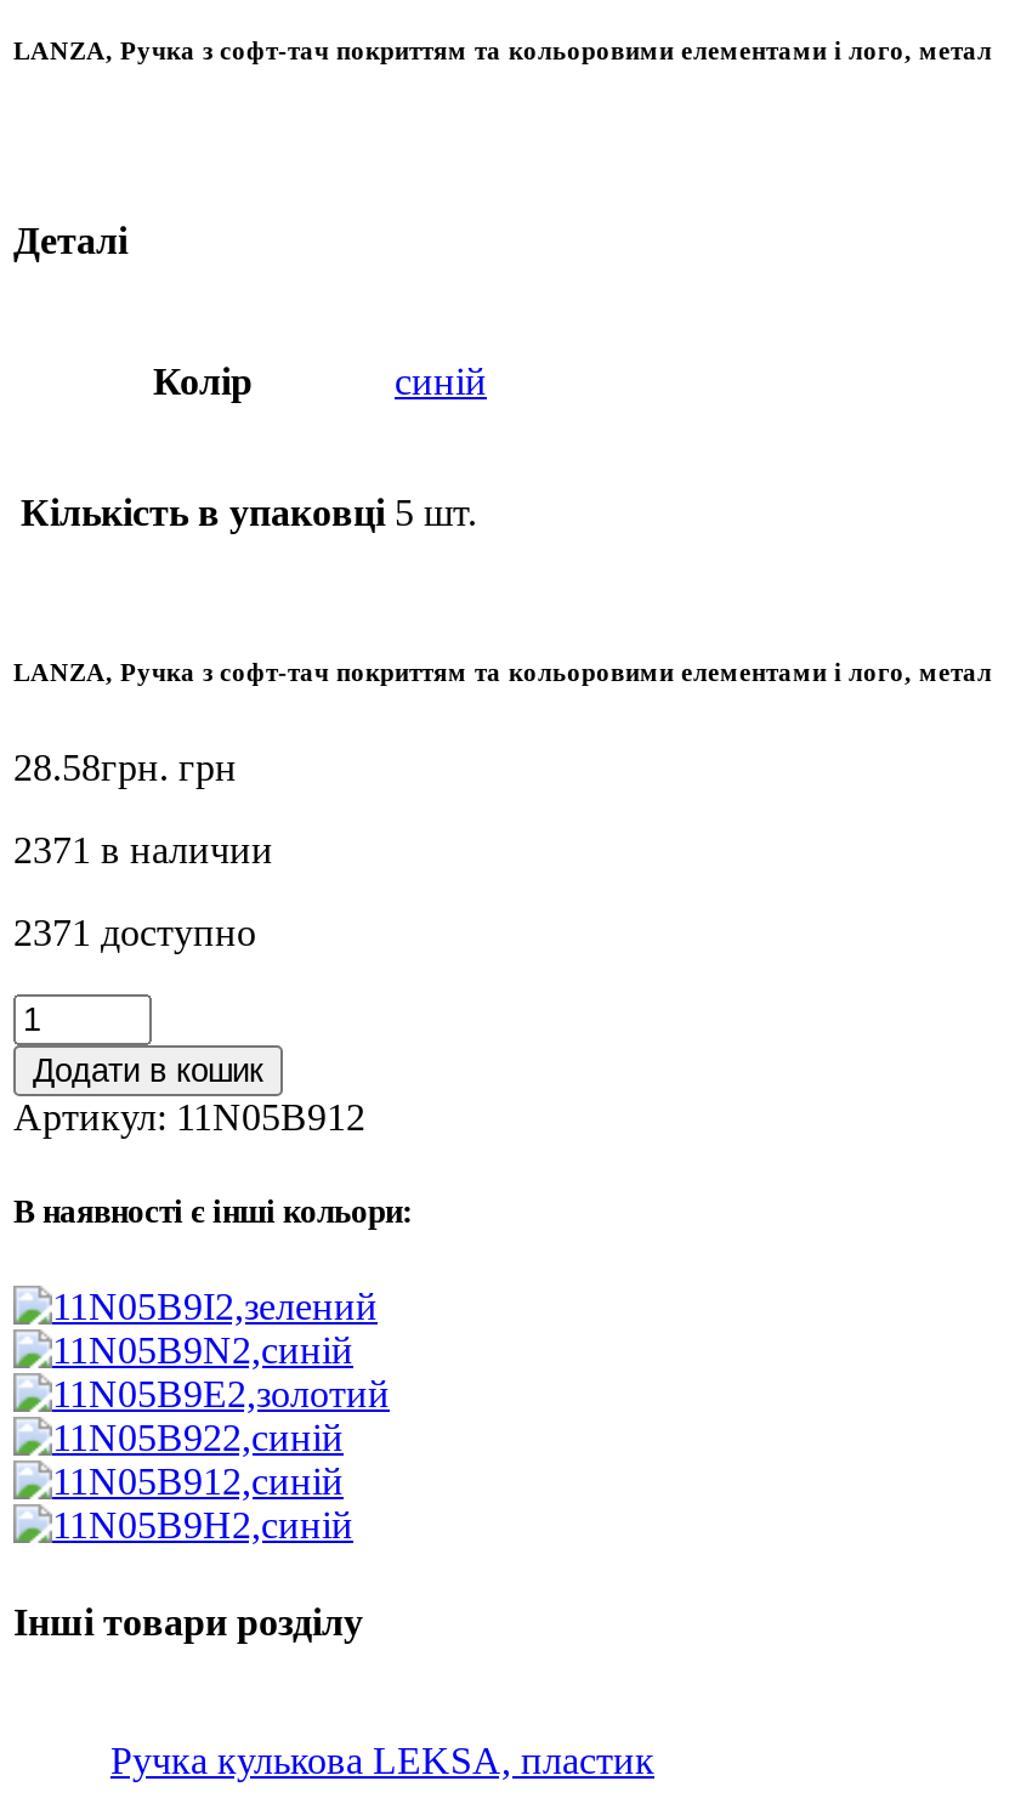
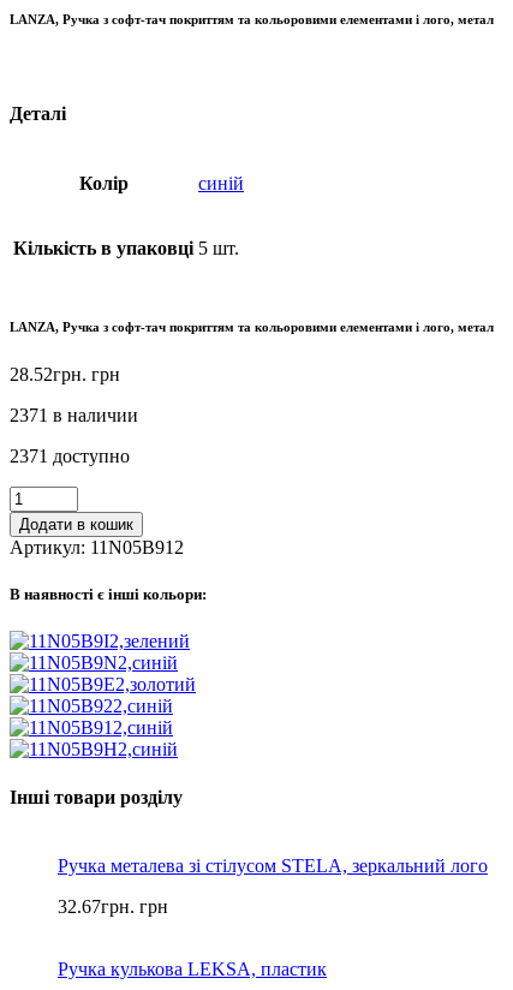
[13,747,237,788] 28.58грн. грн -> [10,364,120,385] 28.52грн. грн
none -> [58,855,488,917] Ручка металева зі стілусом STELA, зеркальний лого | 32.67грн. грн

